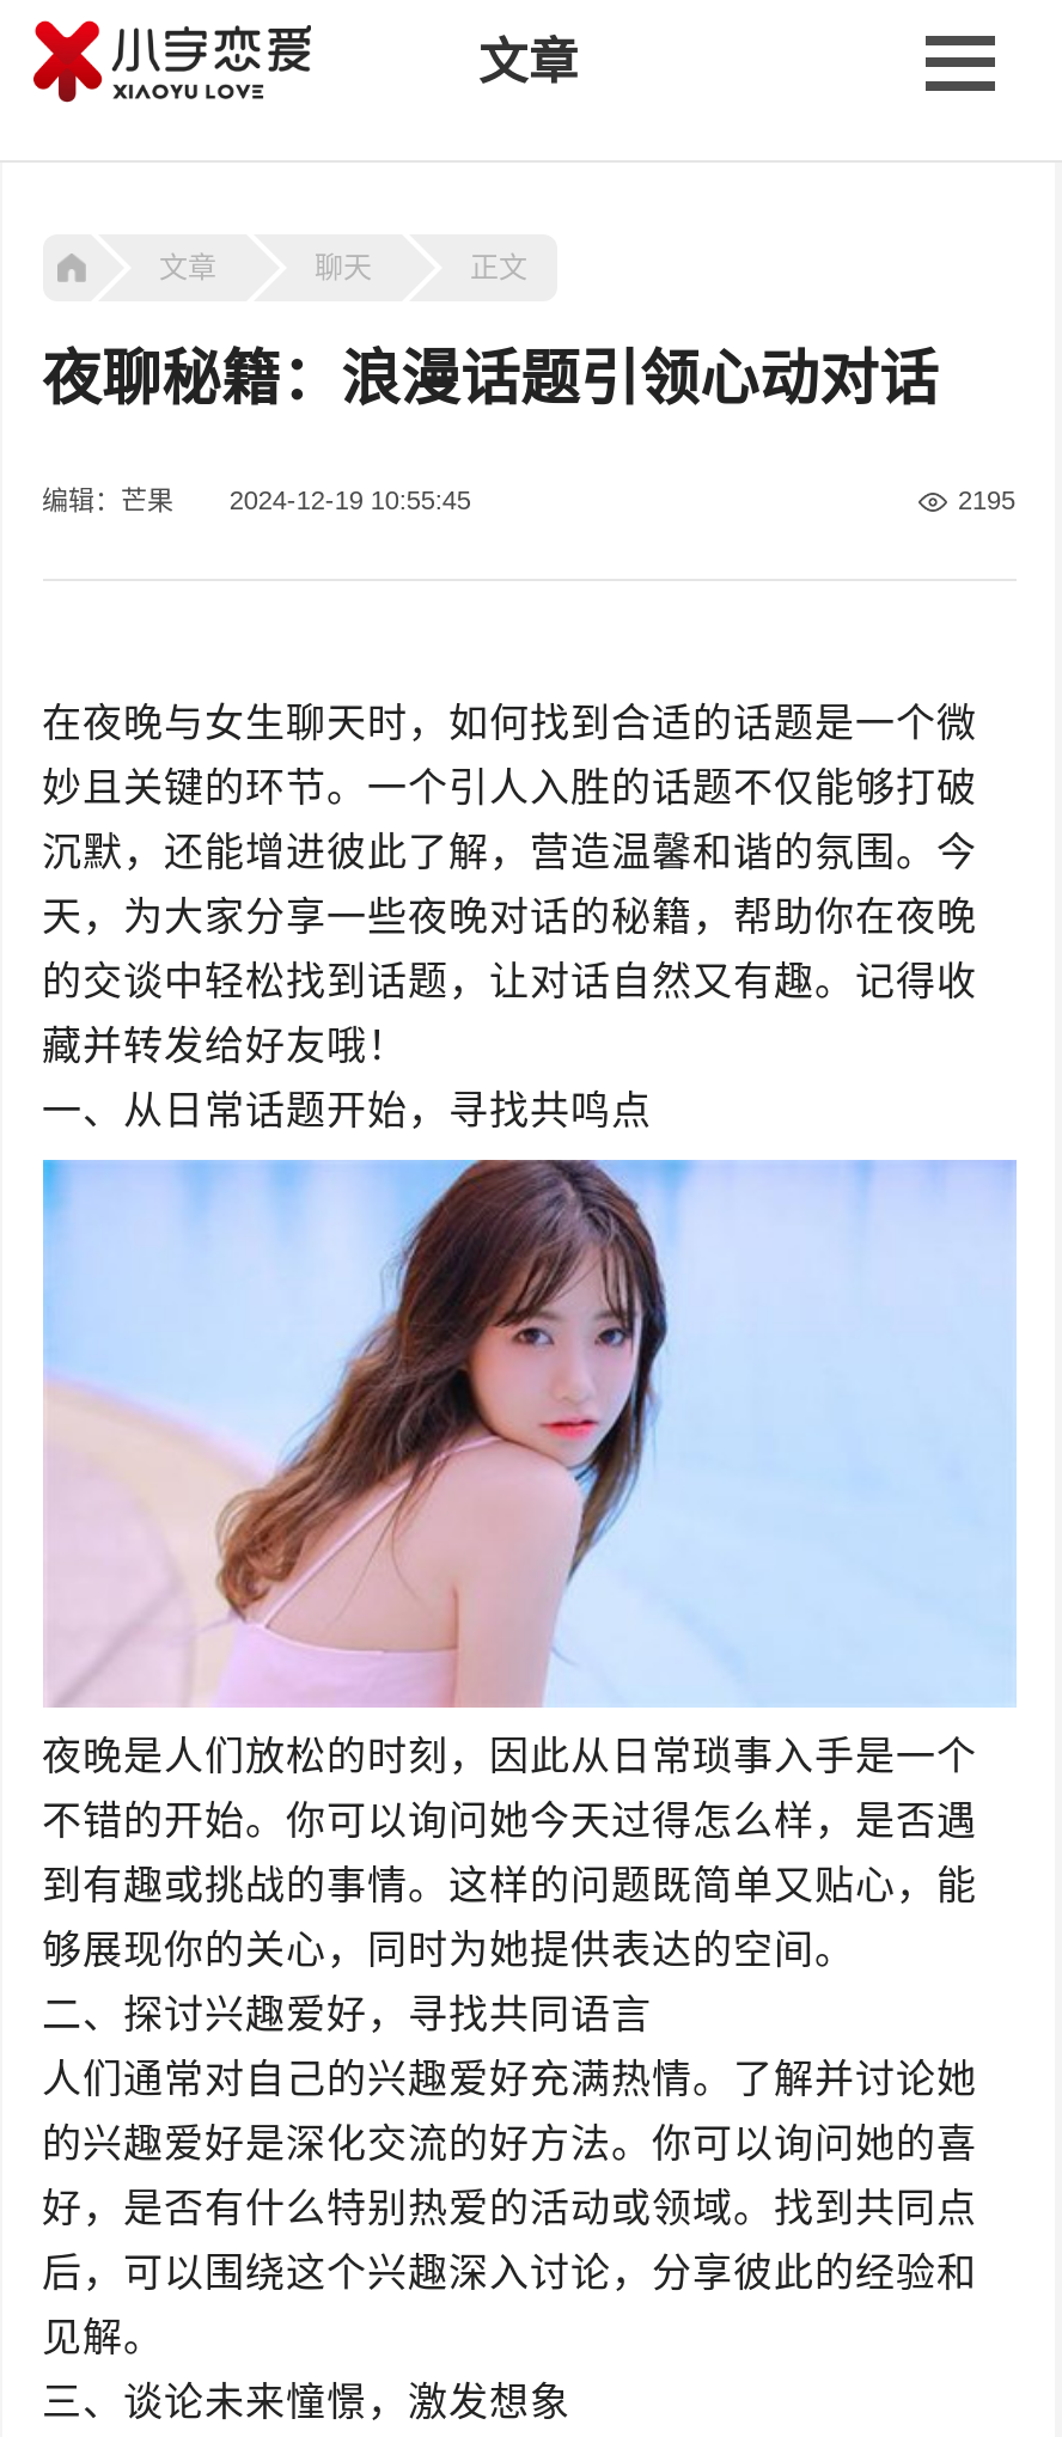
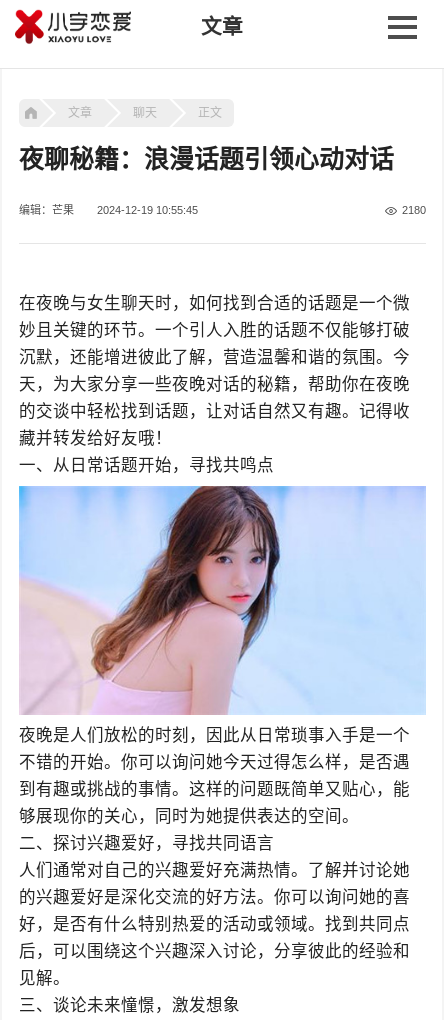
[958,486,1015,514] 2195 -> [401,204,425,216] 2180

